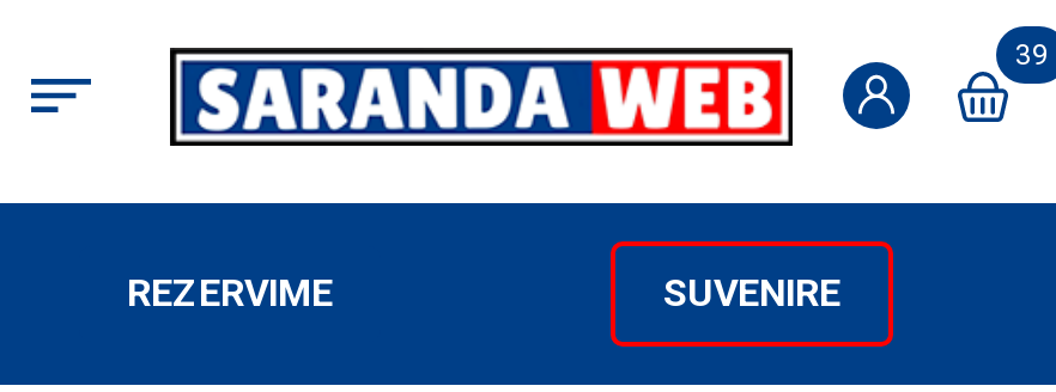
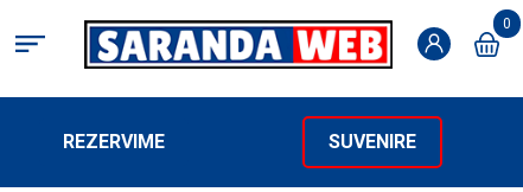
[1015,38,1049,71] 39 -> [503,15,511,32] 0

